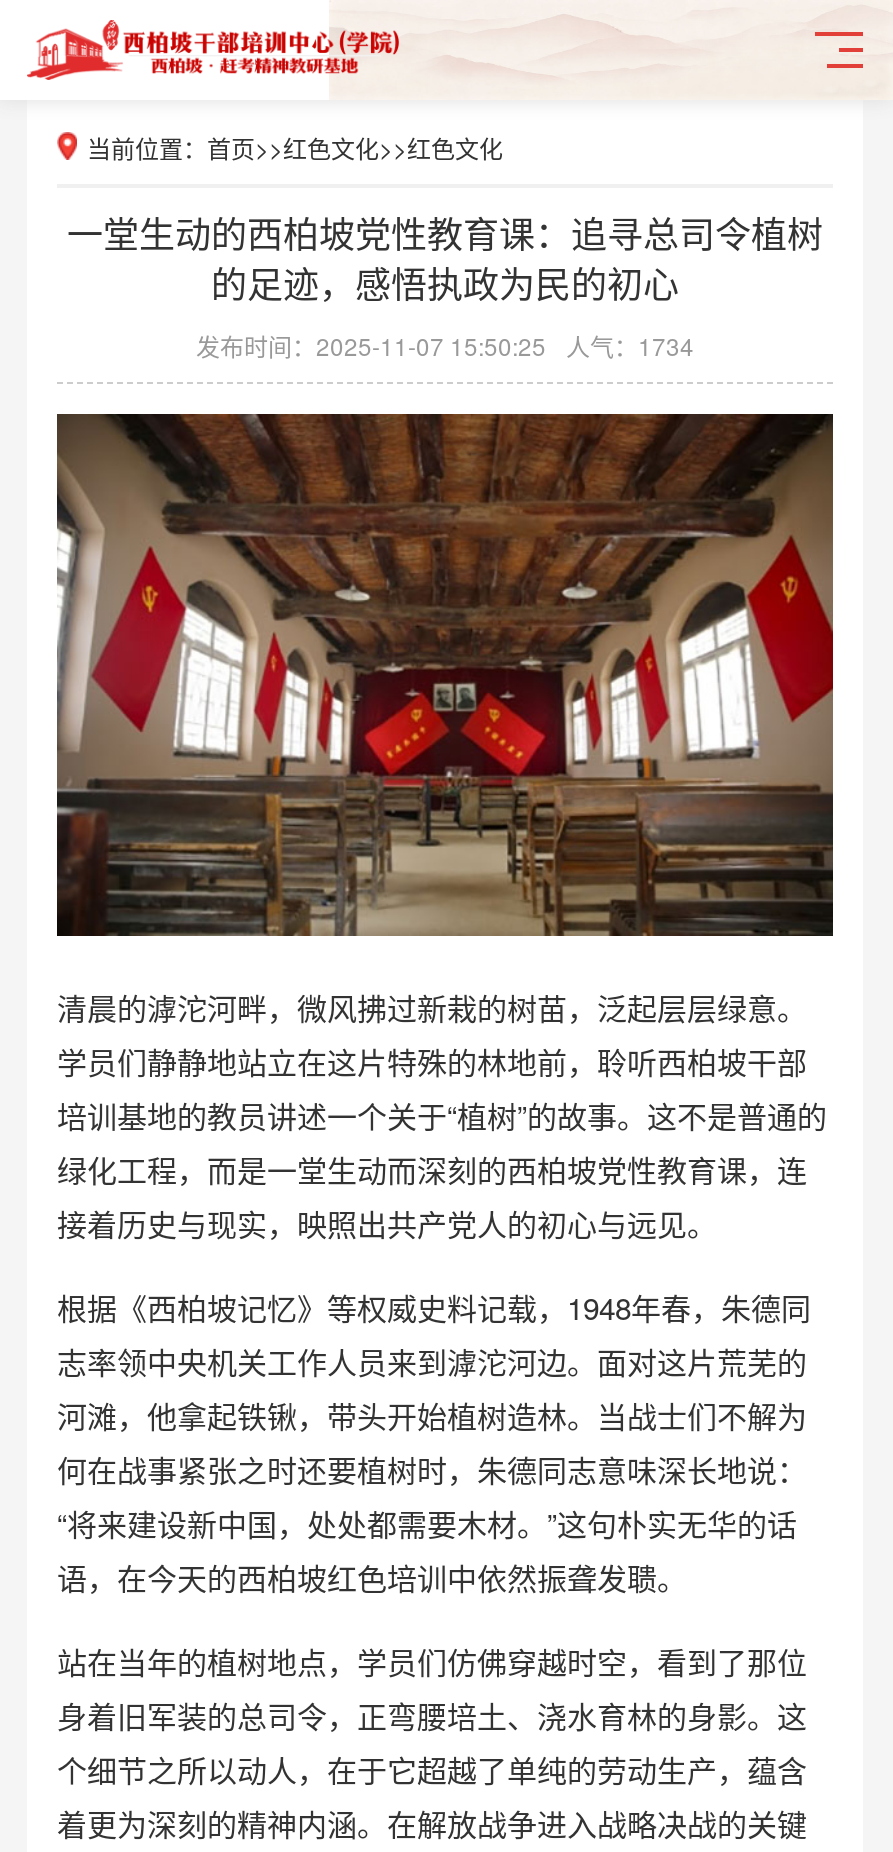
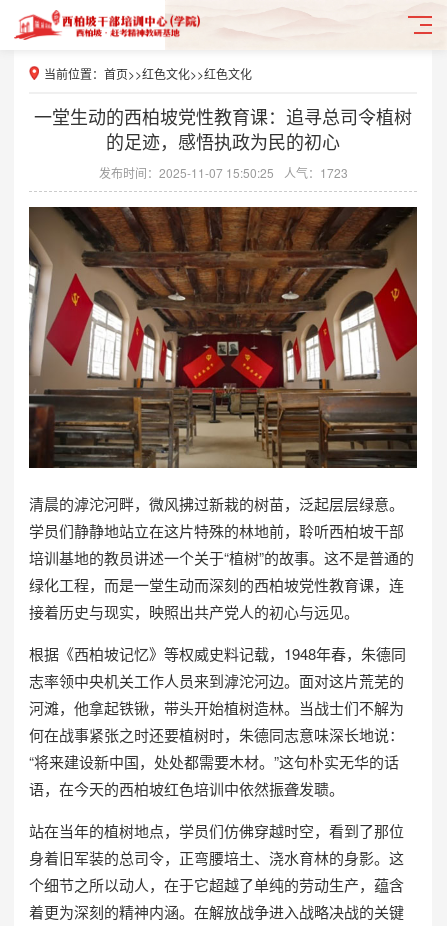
[196,328,694,362] 发布时间：2025-11-07 15:50:25 人气：1734 -> [98,164,347,181] 发布时间：2025-11-07 15:50:25 人气：1723

